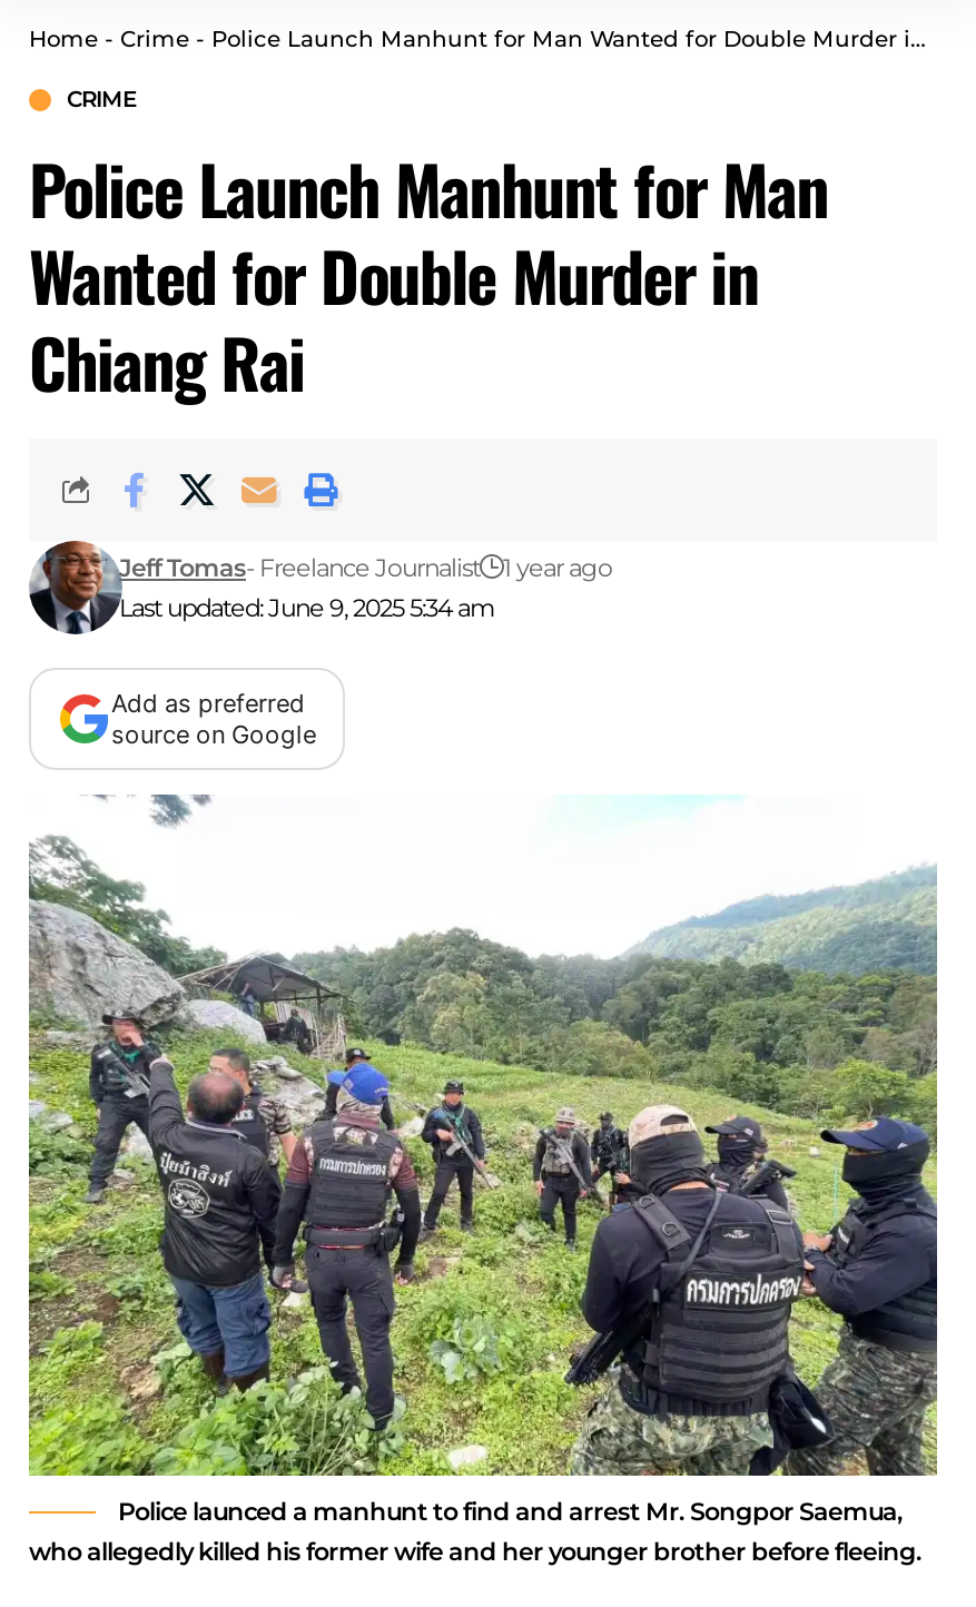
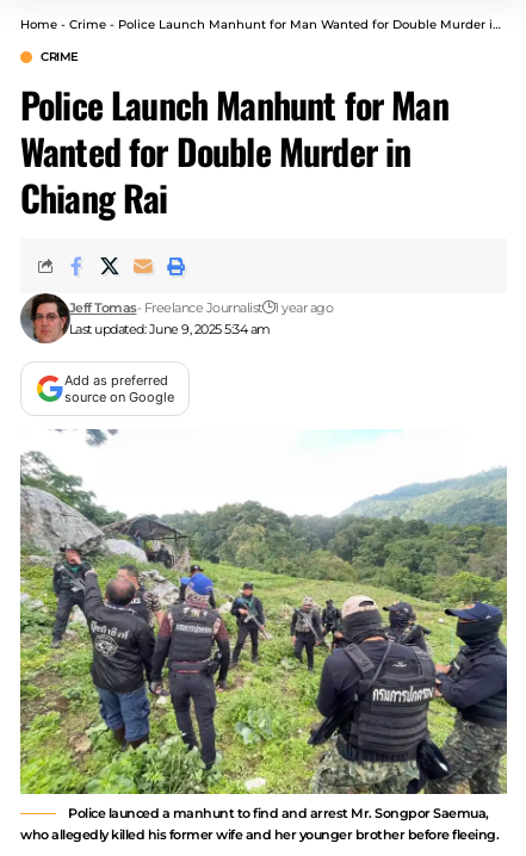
[31,541,111,637] [image] -> [21,293,64,343] [image]

